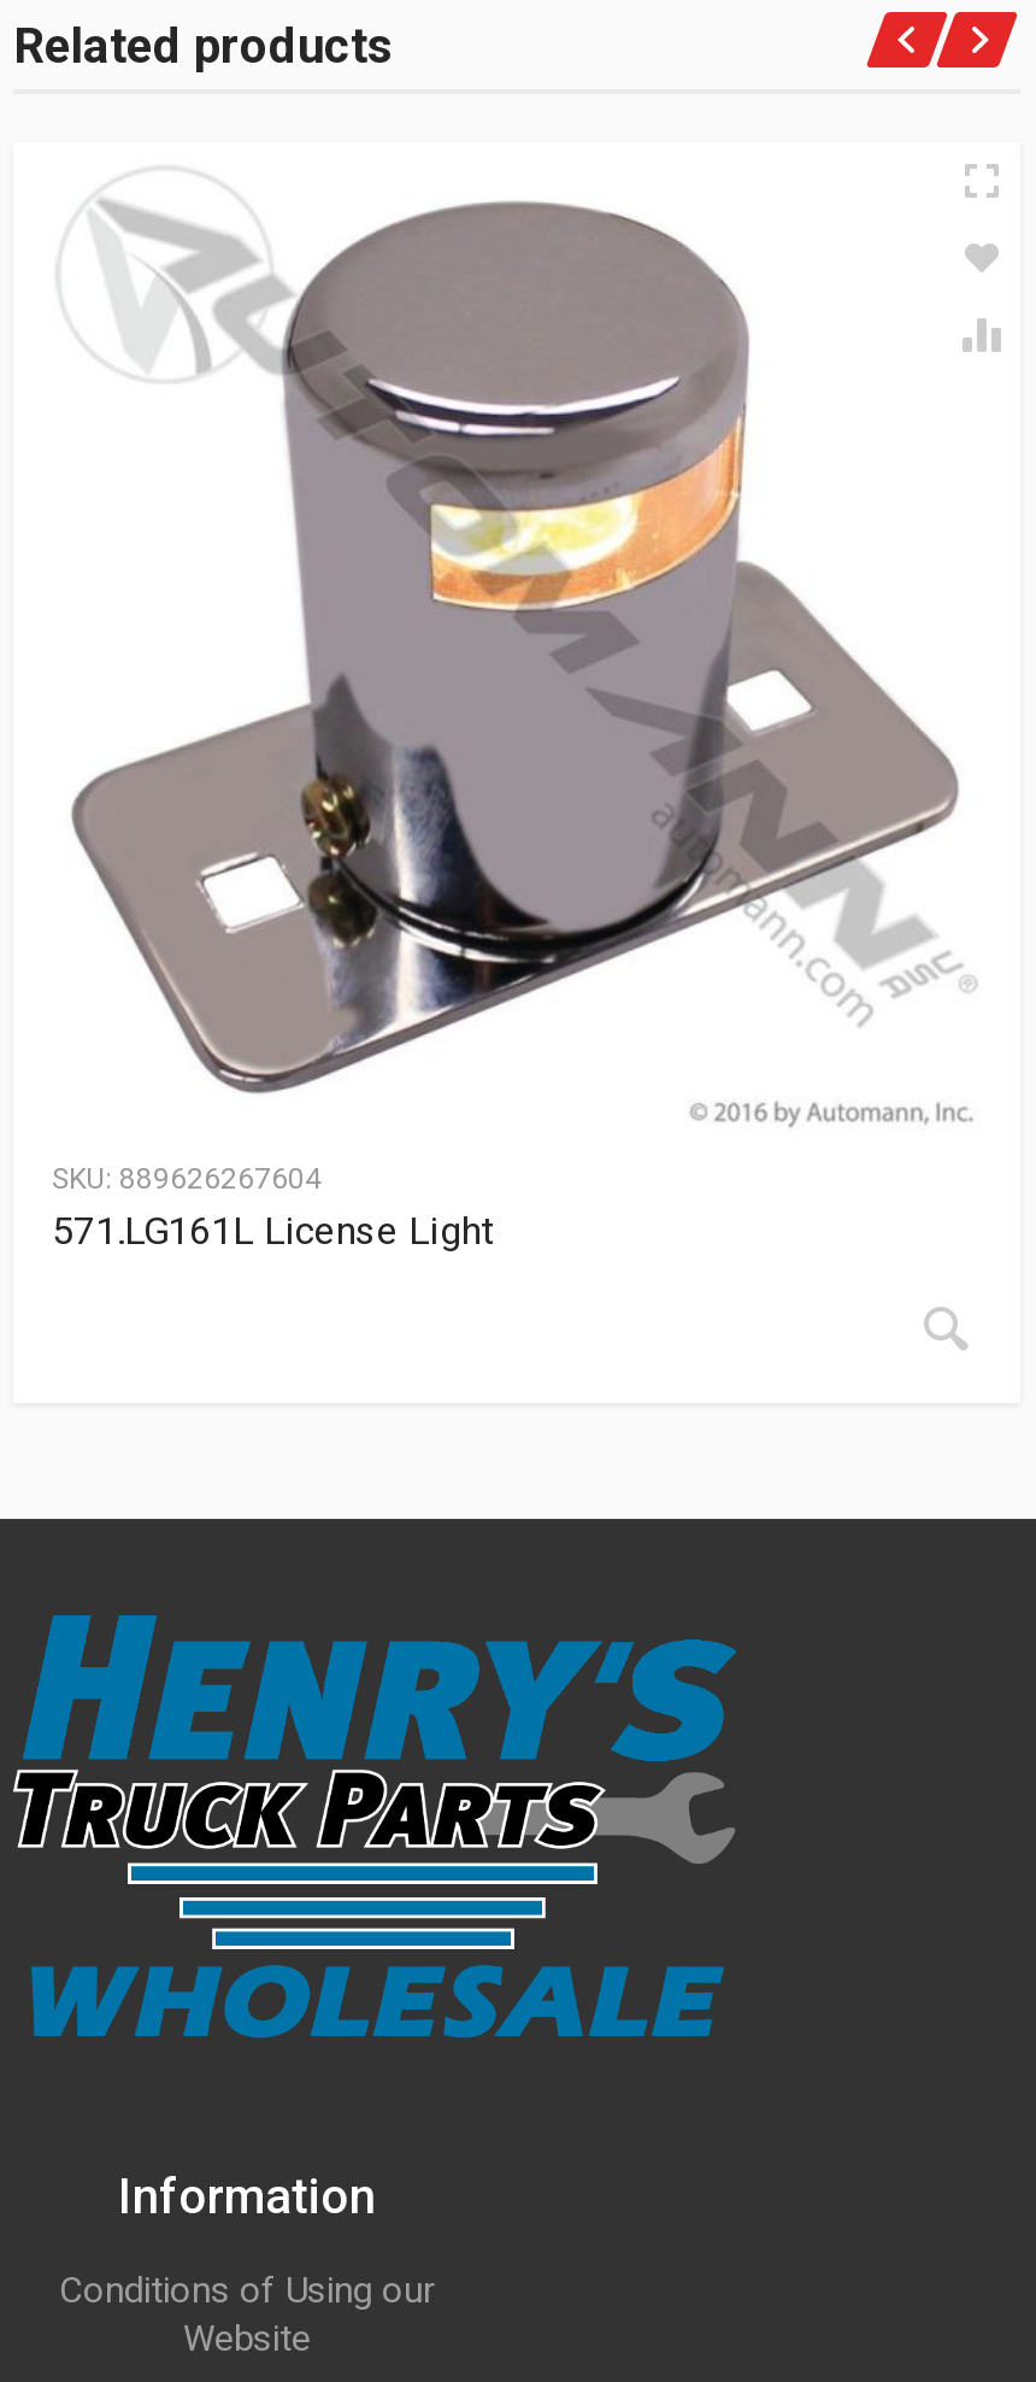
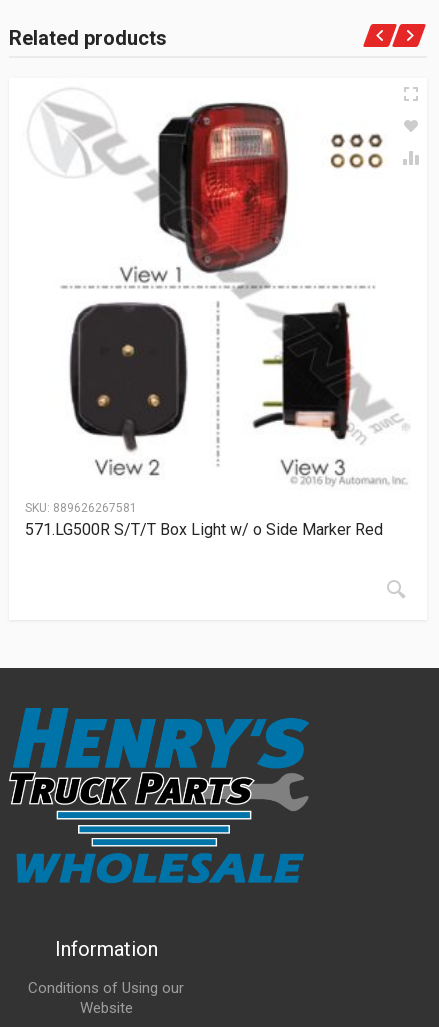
[52,203,960,1254] [image] | SKU: 889626267604 | 571.LG161L License Light -> [25,102,398,539] [image] | SKU: 889626267581 | 571.LG500R S/T/T Box Light w/ o Side Marker Red

